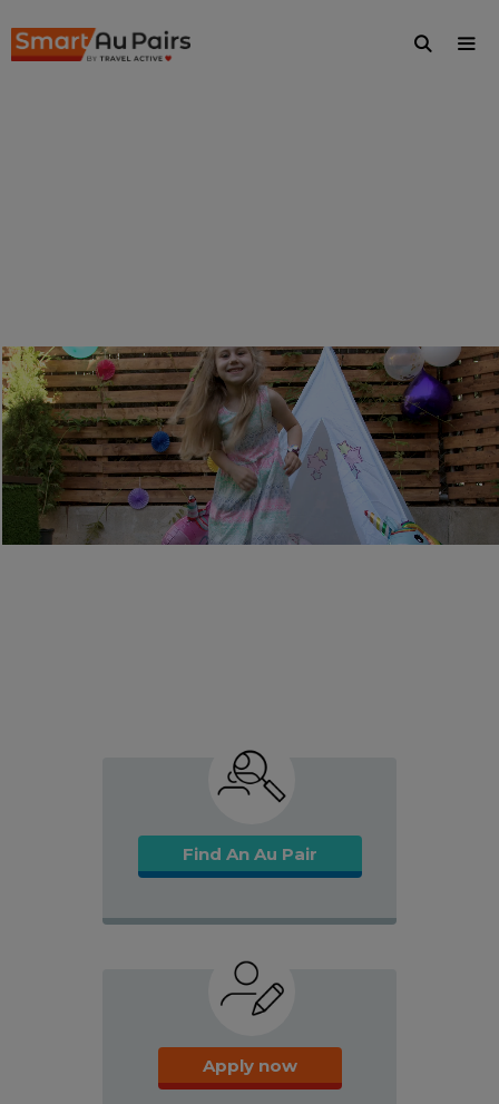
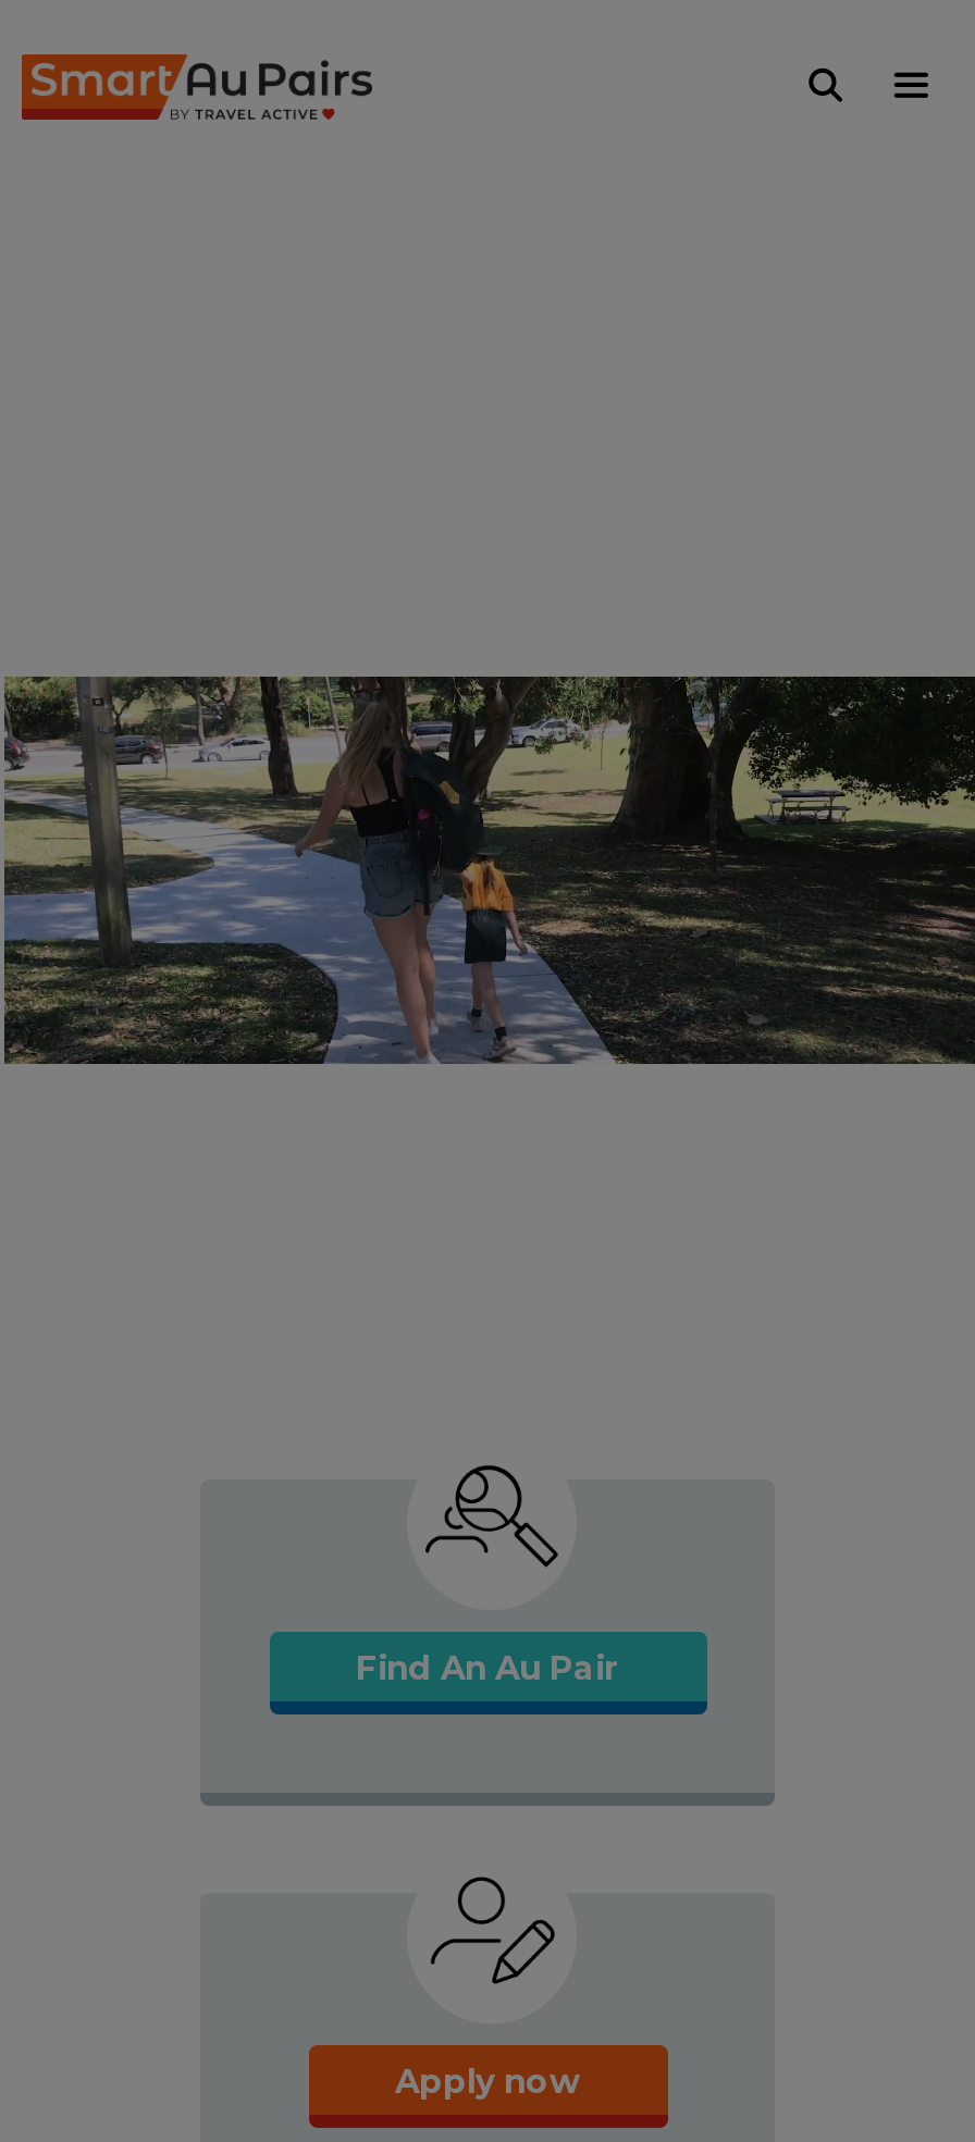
[3,345,496,546] [image] -> [7,674,968,1066] [image]

